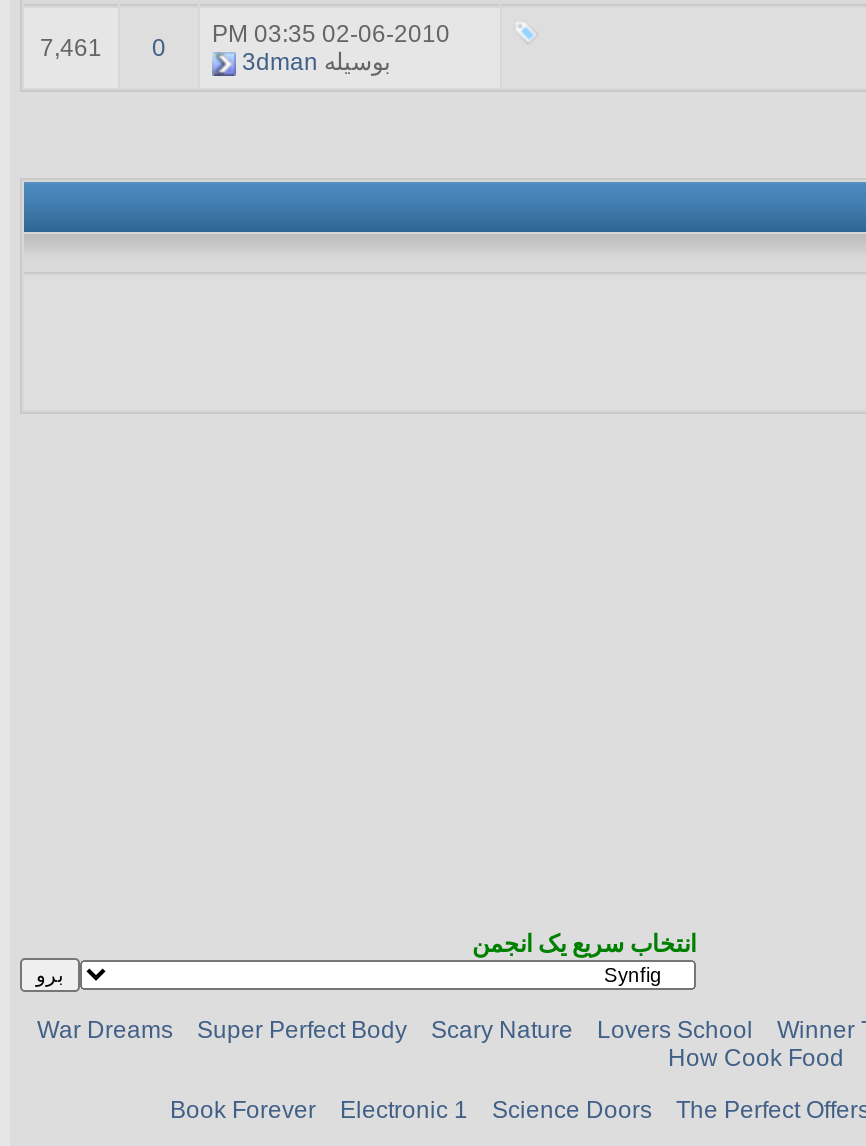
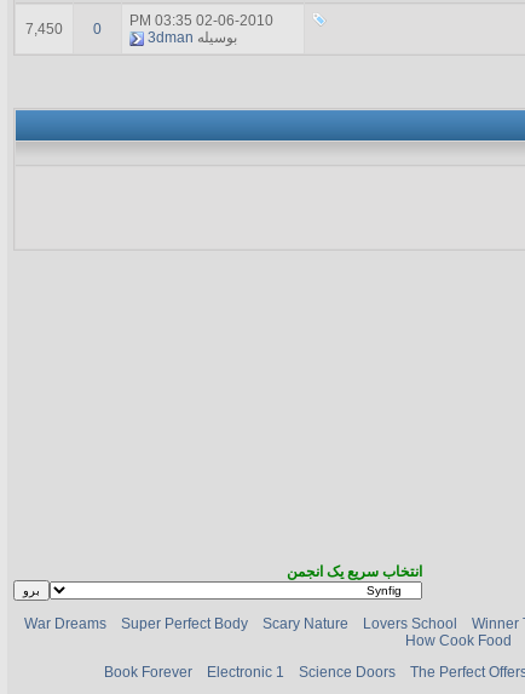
[40,33,166,61] 7,461 0 -> [25,20,102,37] 7,450 0

